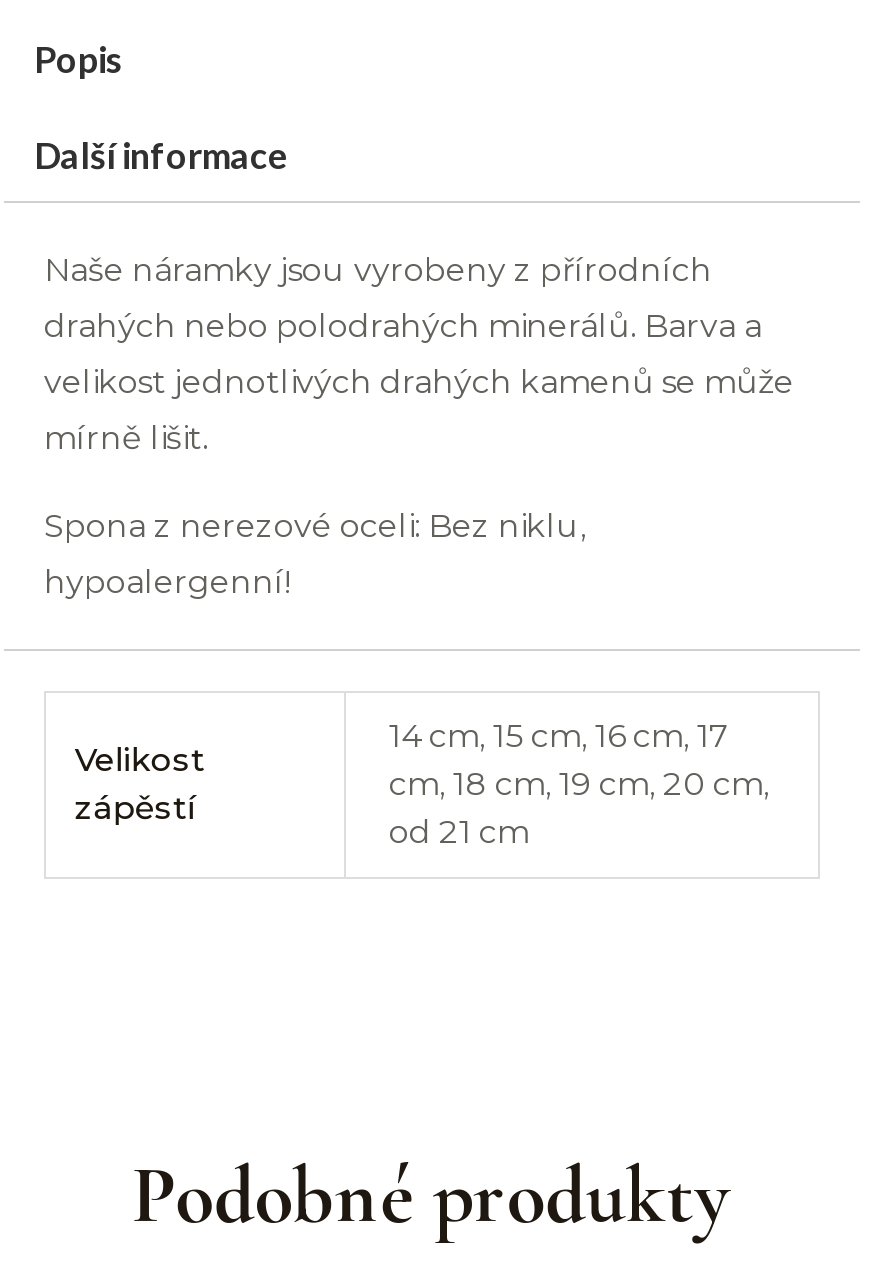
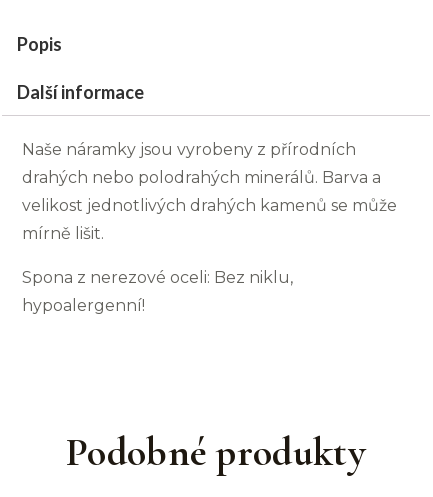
[389,716,769,850] 14 cm, 15 cm, 16 cm, 17 | cm, 18 cm, 19 cm, 20 cm, | od 21 cm -> none
[75,740,205,826] Velikost | zápěstí -> none

